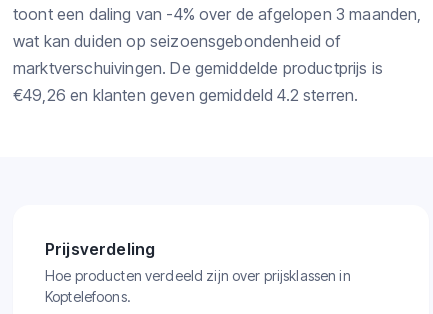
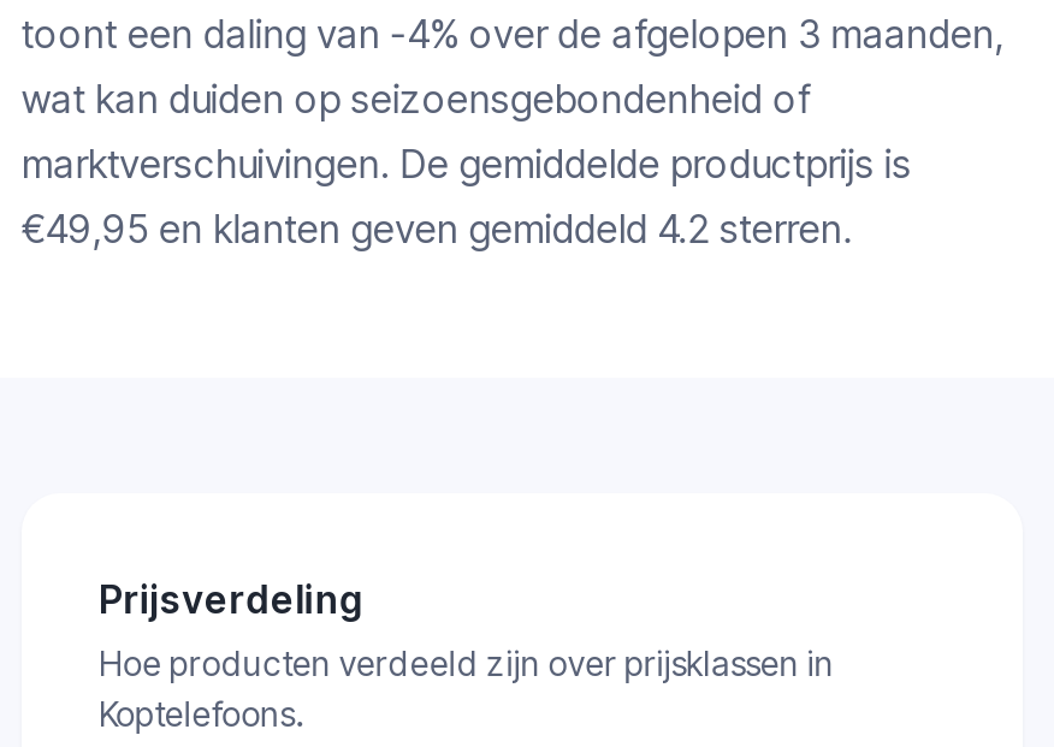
[13,85,358,105] €49,26 en klanten geven gemiddeld 4.2 sterren. -> [22,204,853,253] €49,95 en klanten geven gemiddeld 4.2 sterren.

